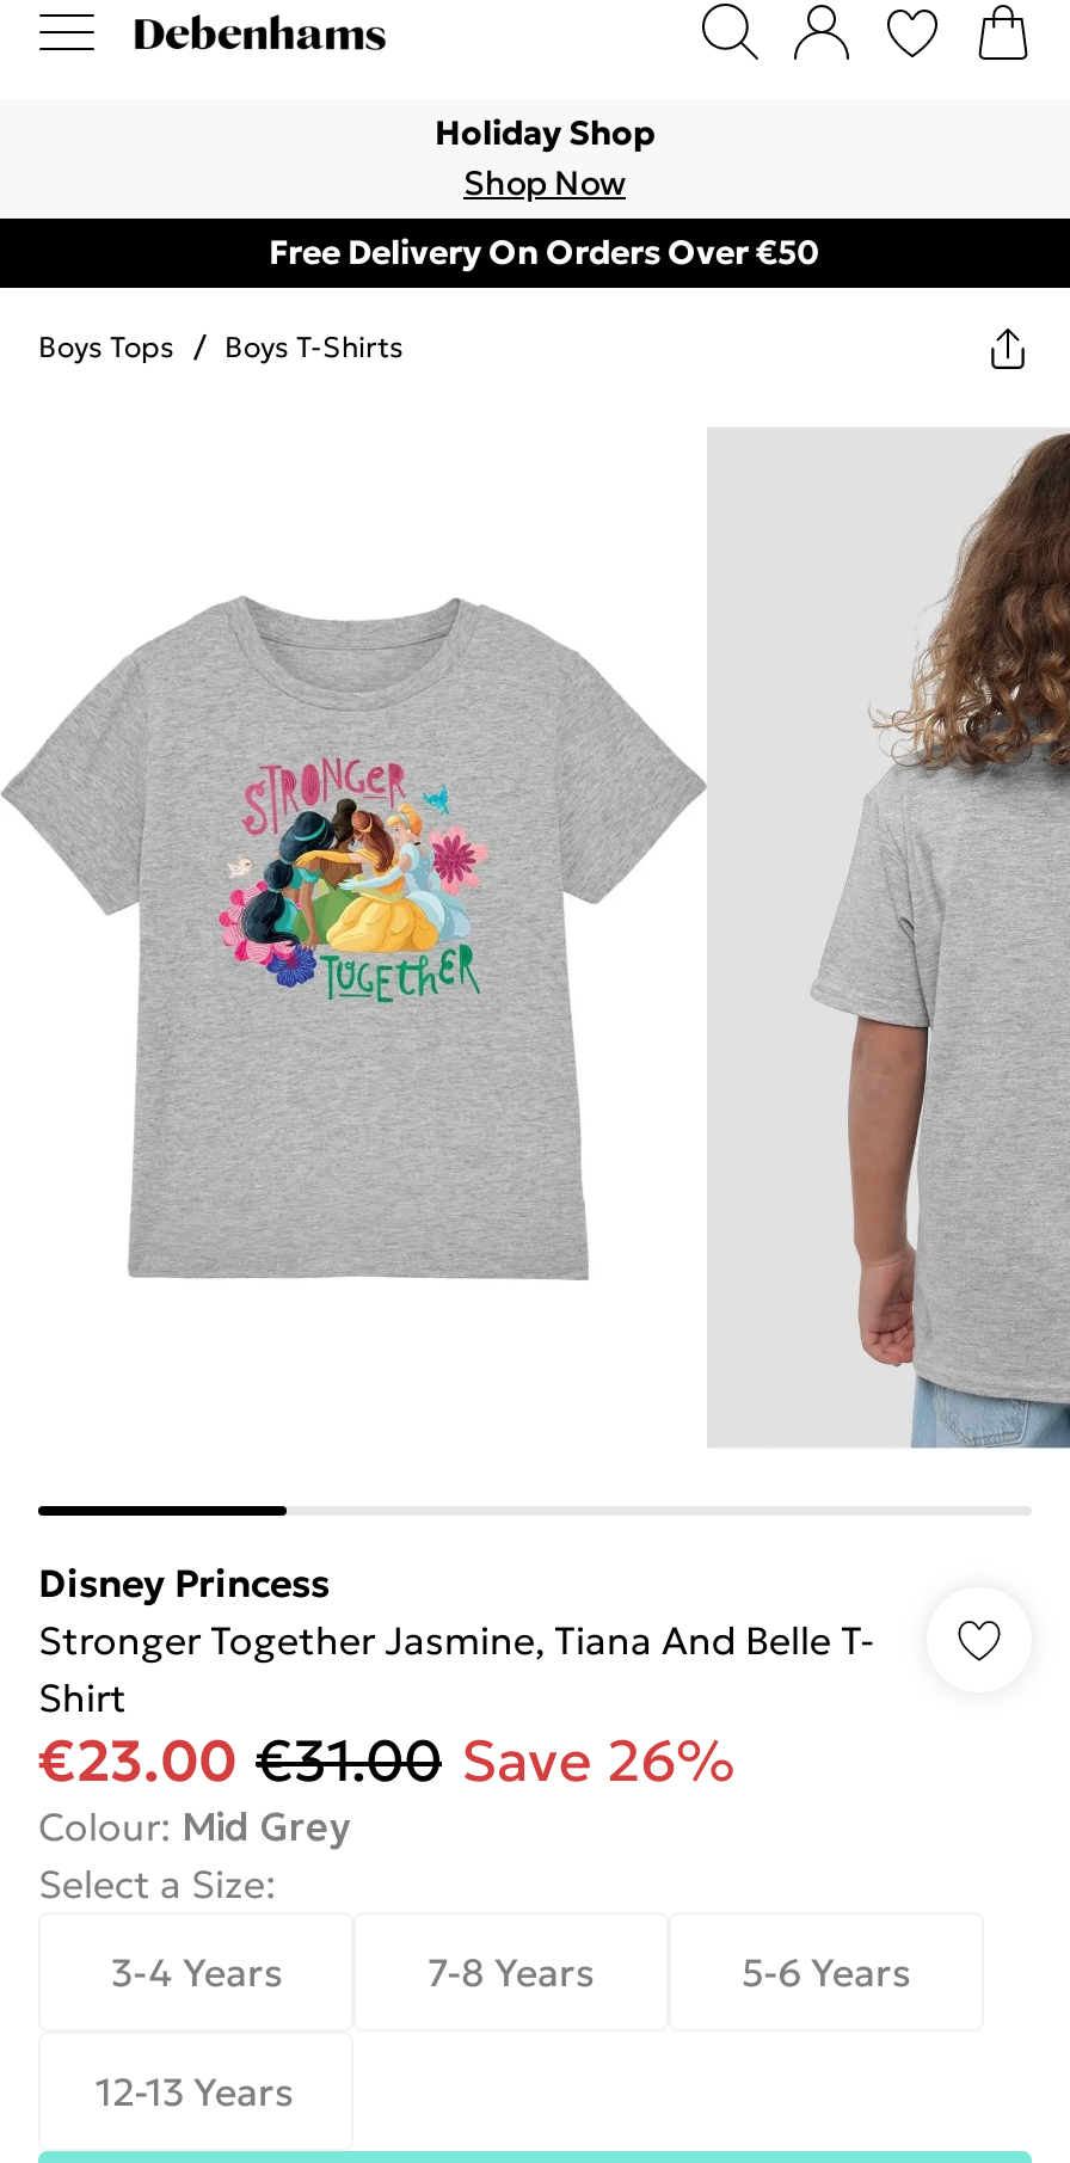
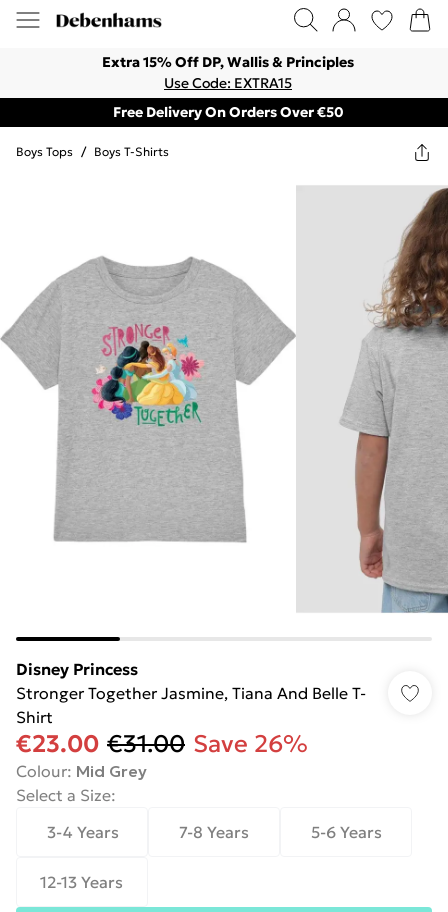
[435,111,654,204] Holiday Shop | Shop Now -> [102,53,354,92] Extra 15% Off DP, Wallis & Principles | Use Code: EXTRA15

